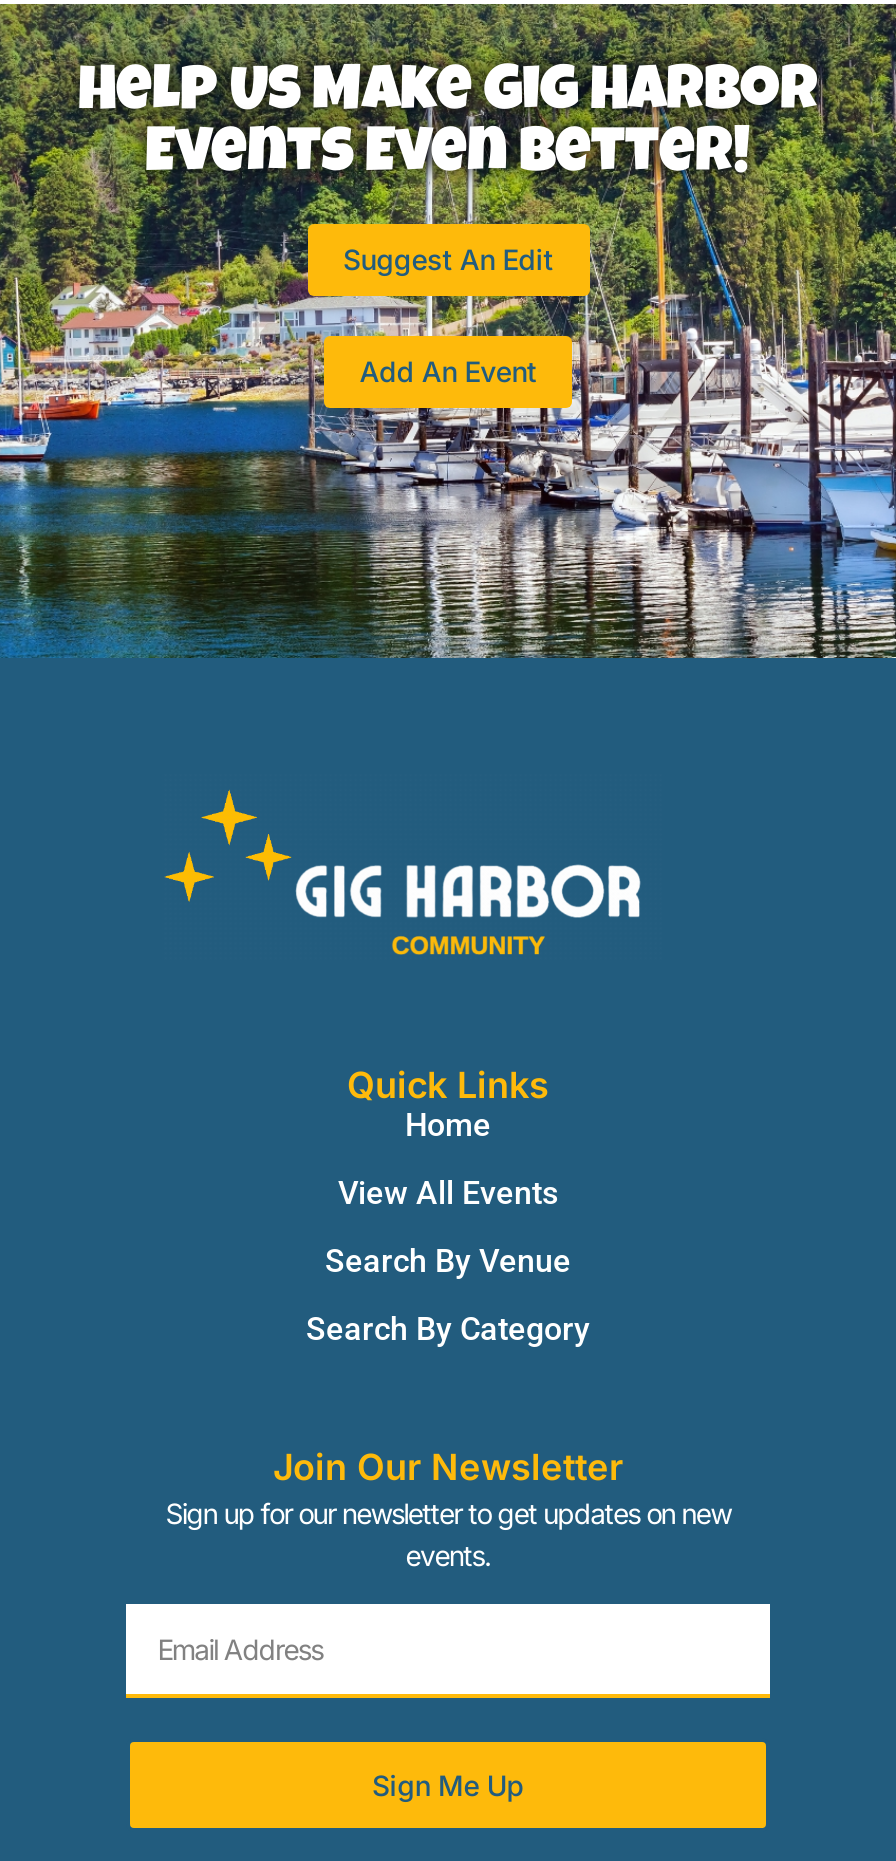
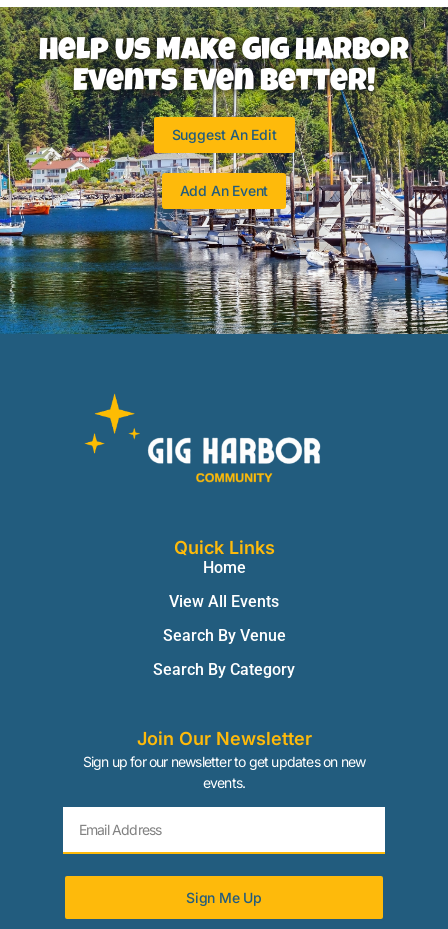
[188,780,292,902] [image] -> [95,394,144,443] [image]

